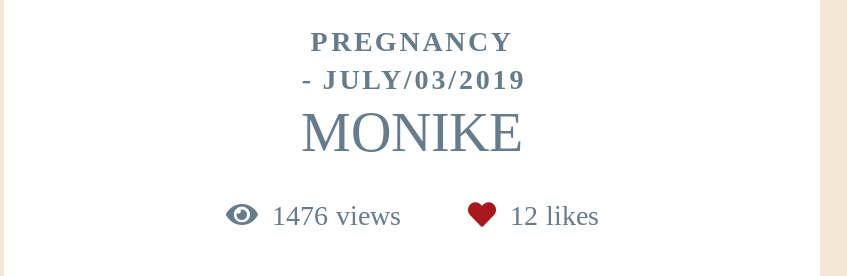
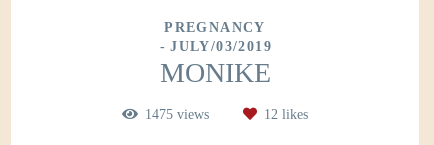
[272,201,408,231] 1476 views -> [145,107,213,122] 1475 views

